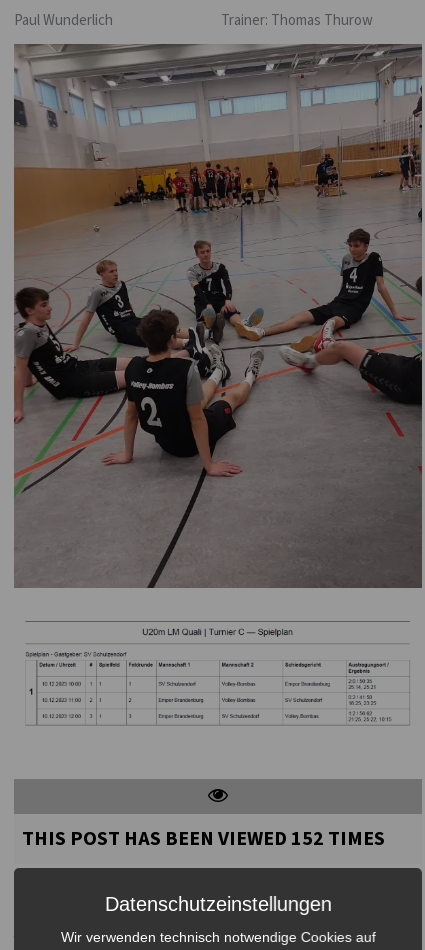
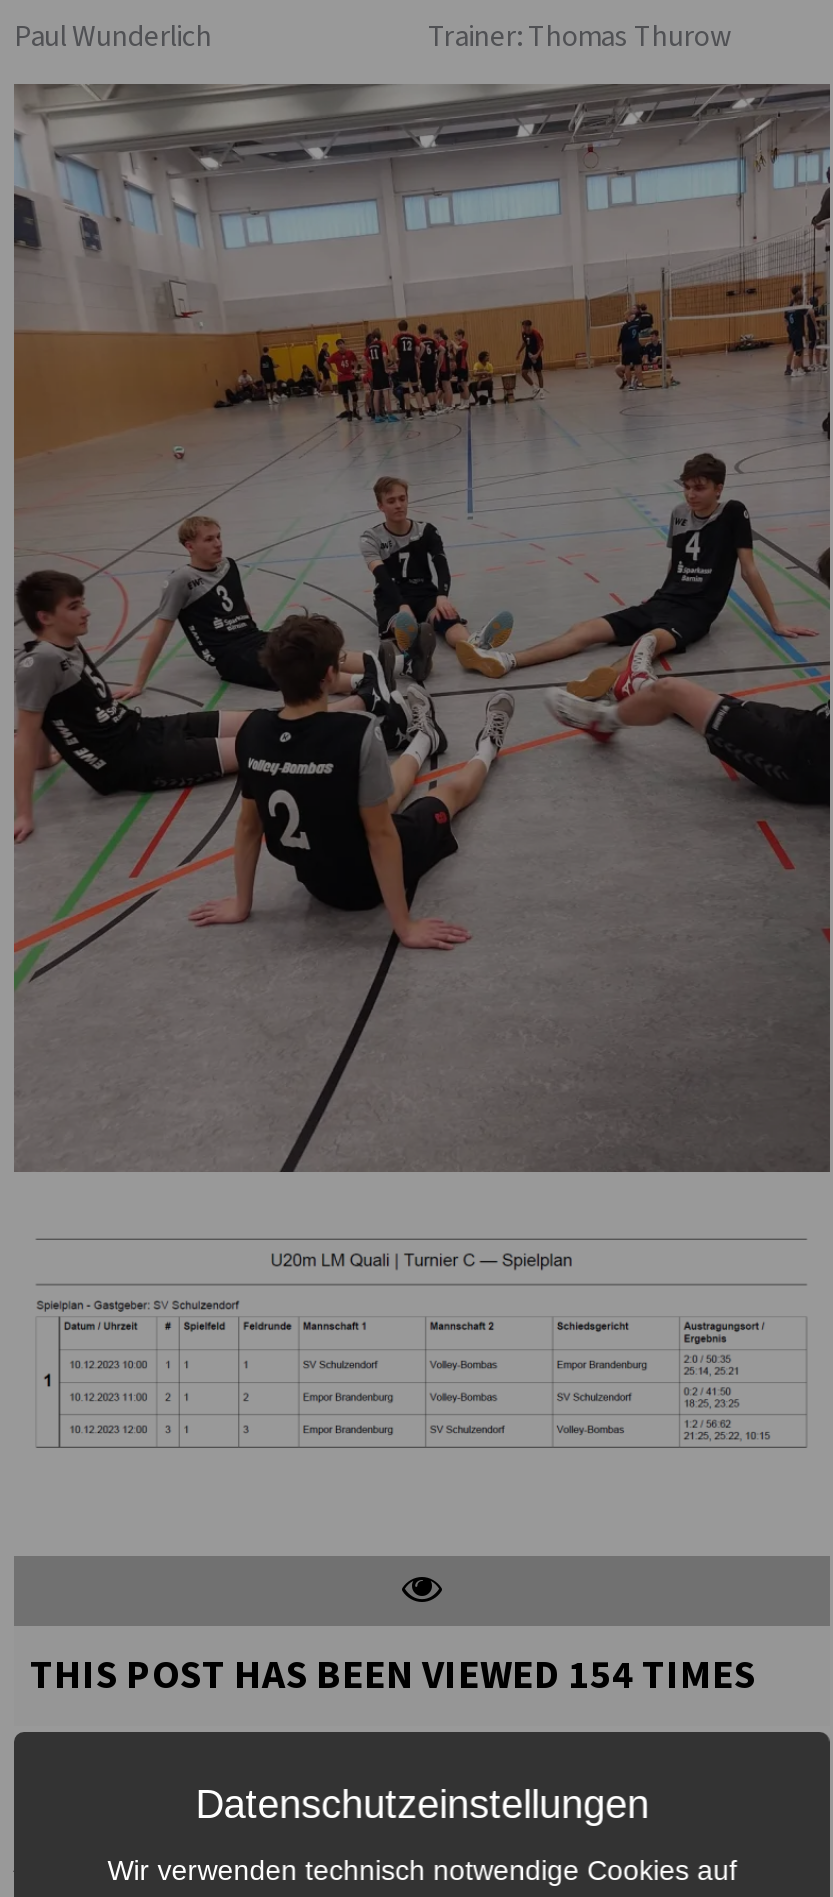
[22,825,385,853] THIS POST HAS BEEN VIEWED 152 TIMES -> [30,1648,756,1704] THIS POST HAS BEEN VIEWED 154 TIMES

